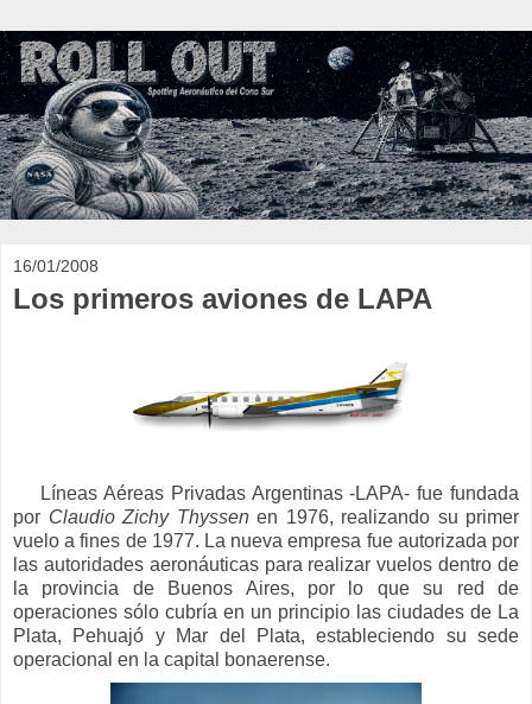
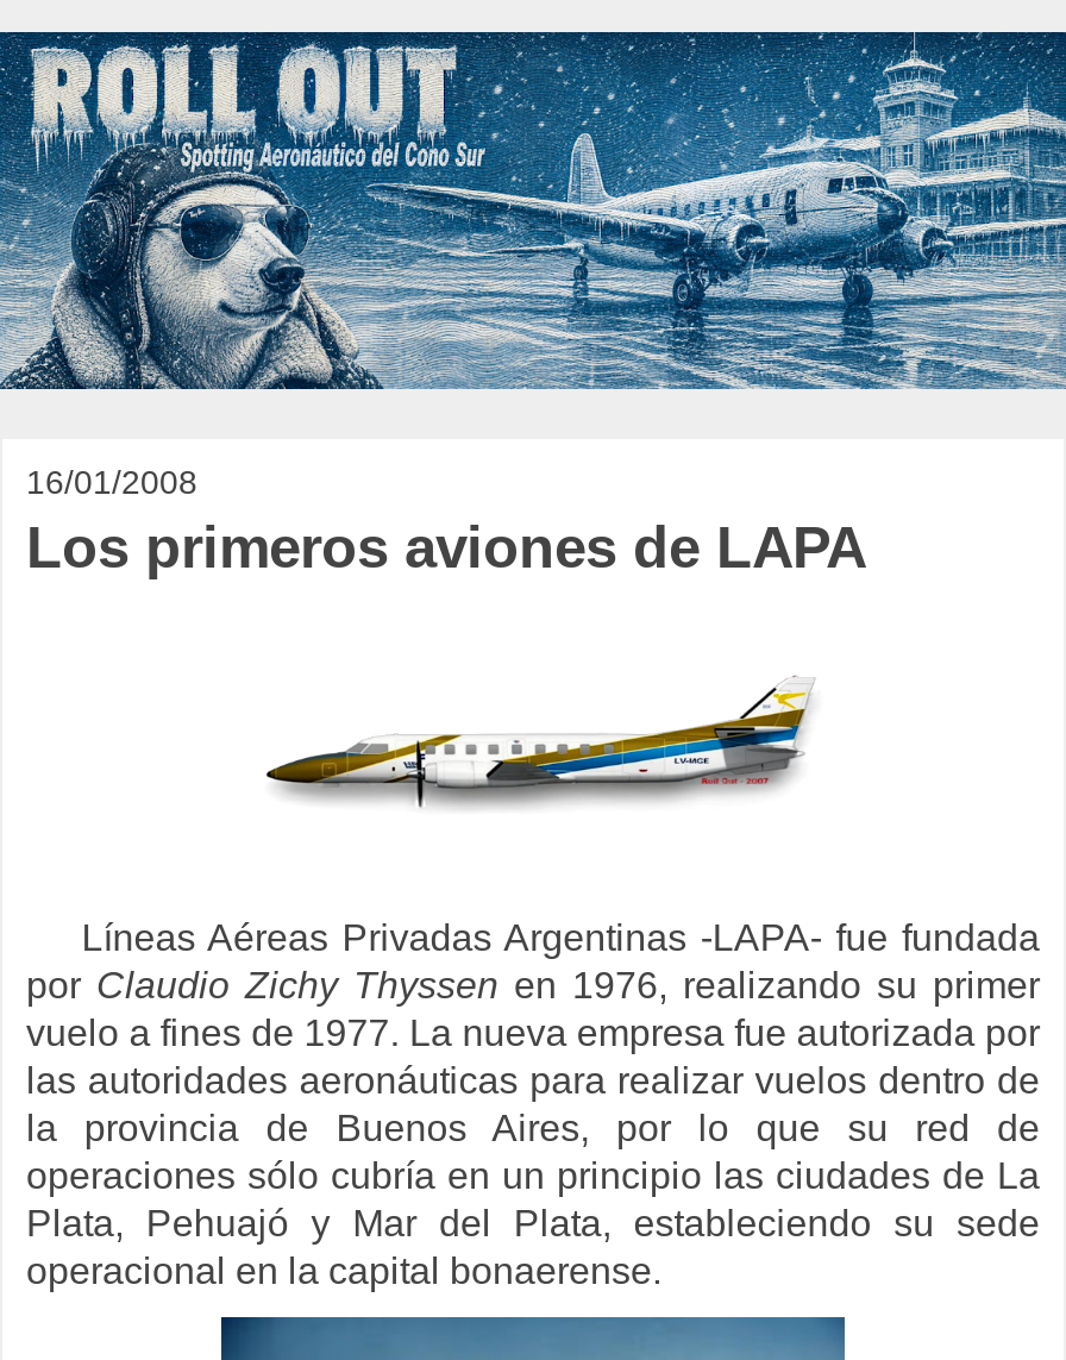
[4,30,528,221] [image] -> [7,30,1059,391] [image]

